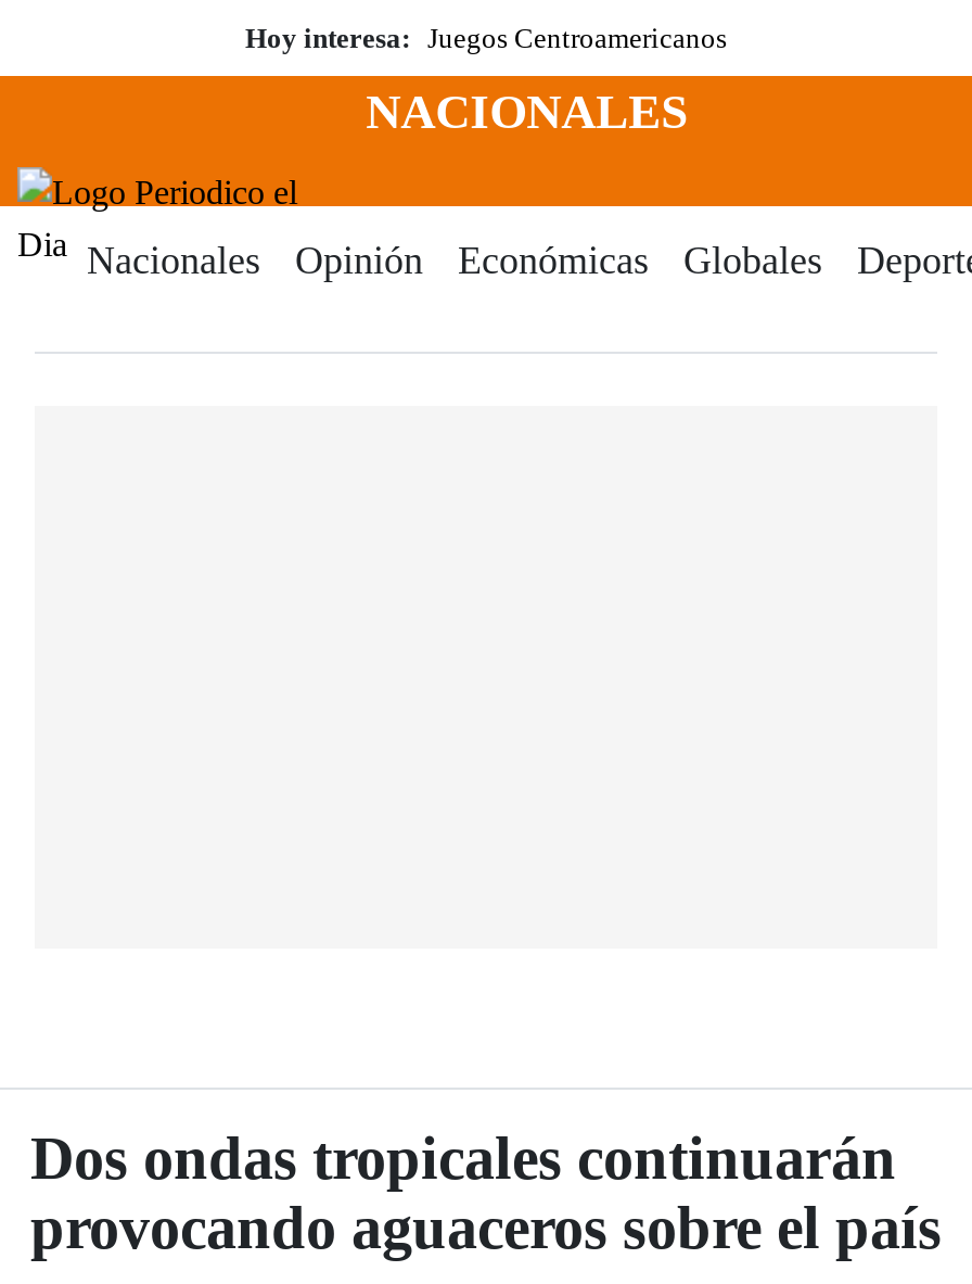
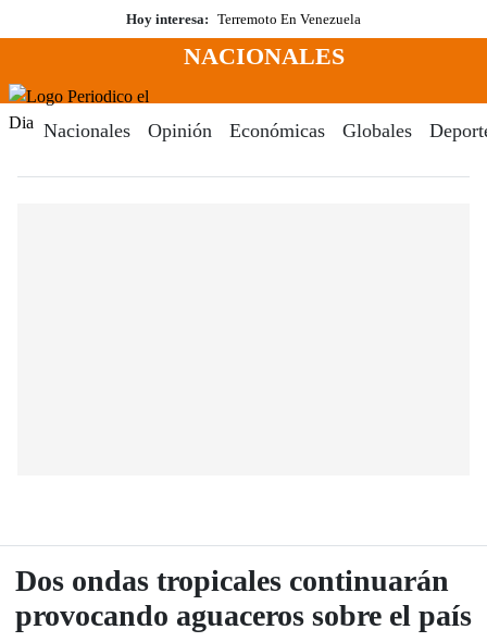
[245,22,727,54] Hoy interesa: Juegos Centroamericanos -> [126,11,361,27] Hoy interesa: Terremoto En Venezuela

